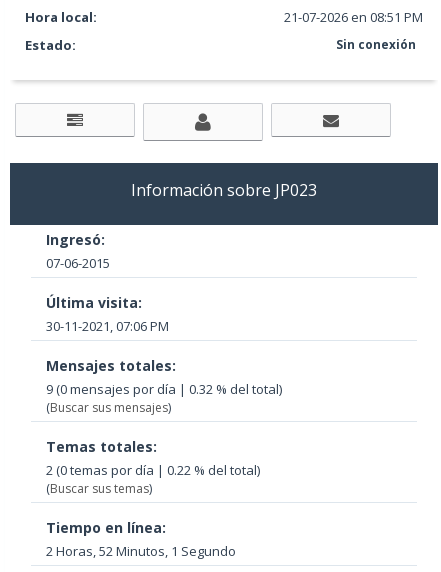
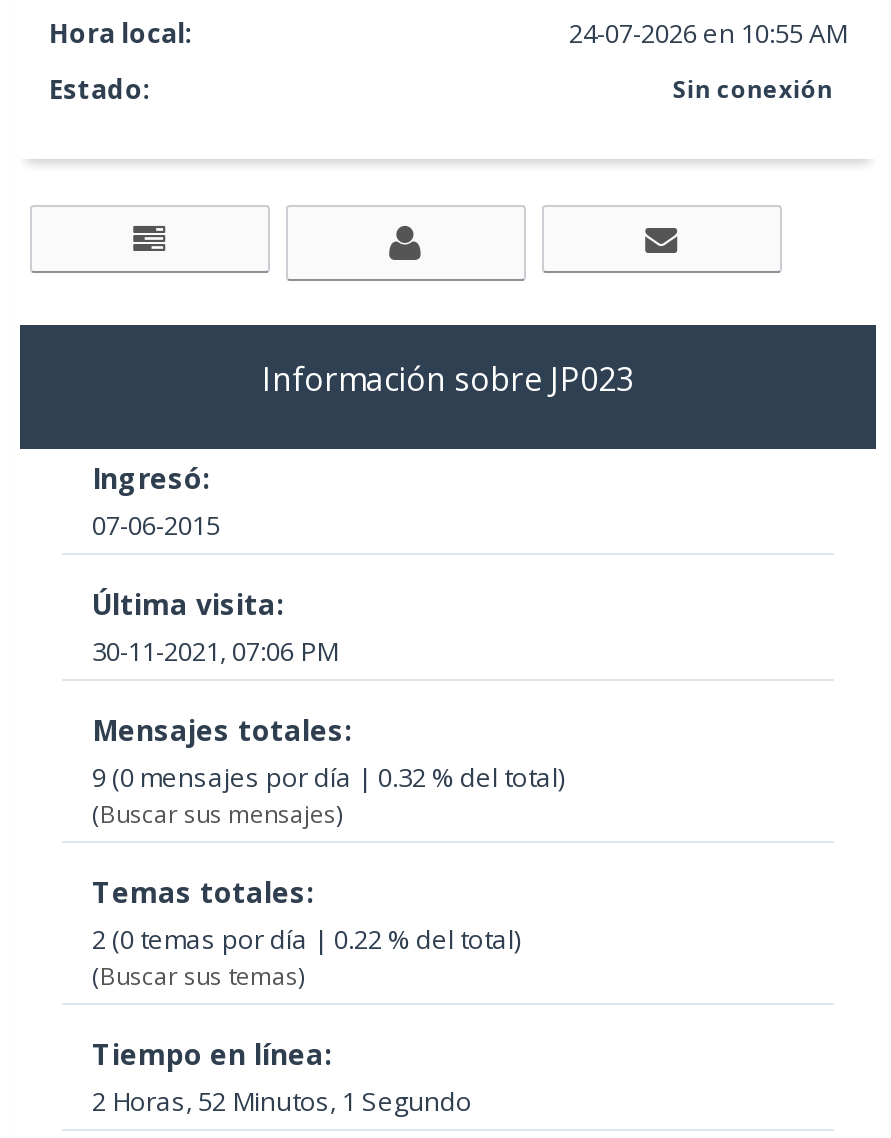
[284,8,423,26] 21-07-2026 en 08:51 PM -> [569,14,847,50] 24-07-2026 en 10:55 AM

